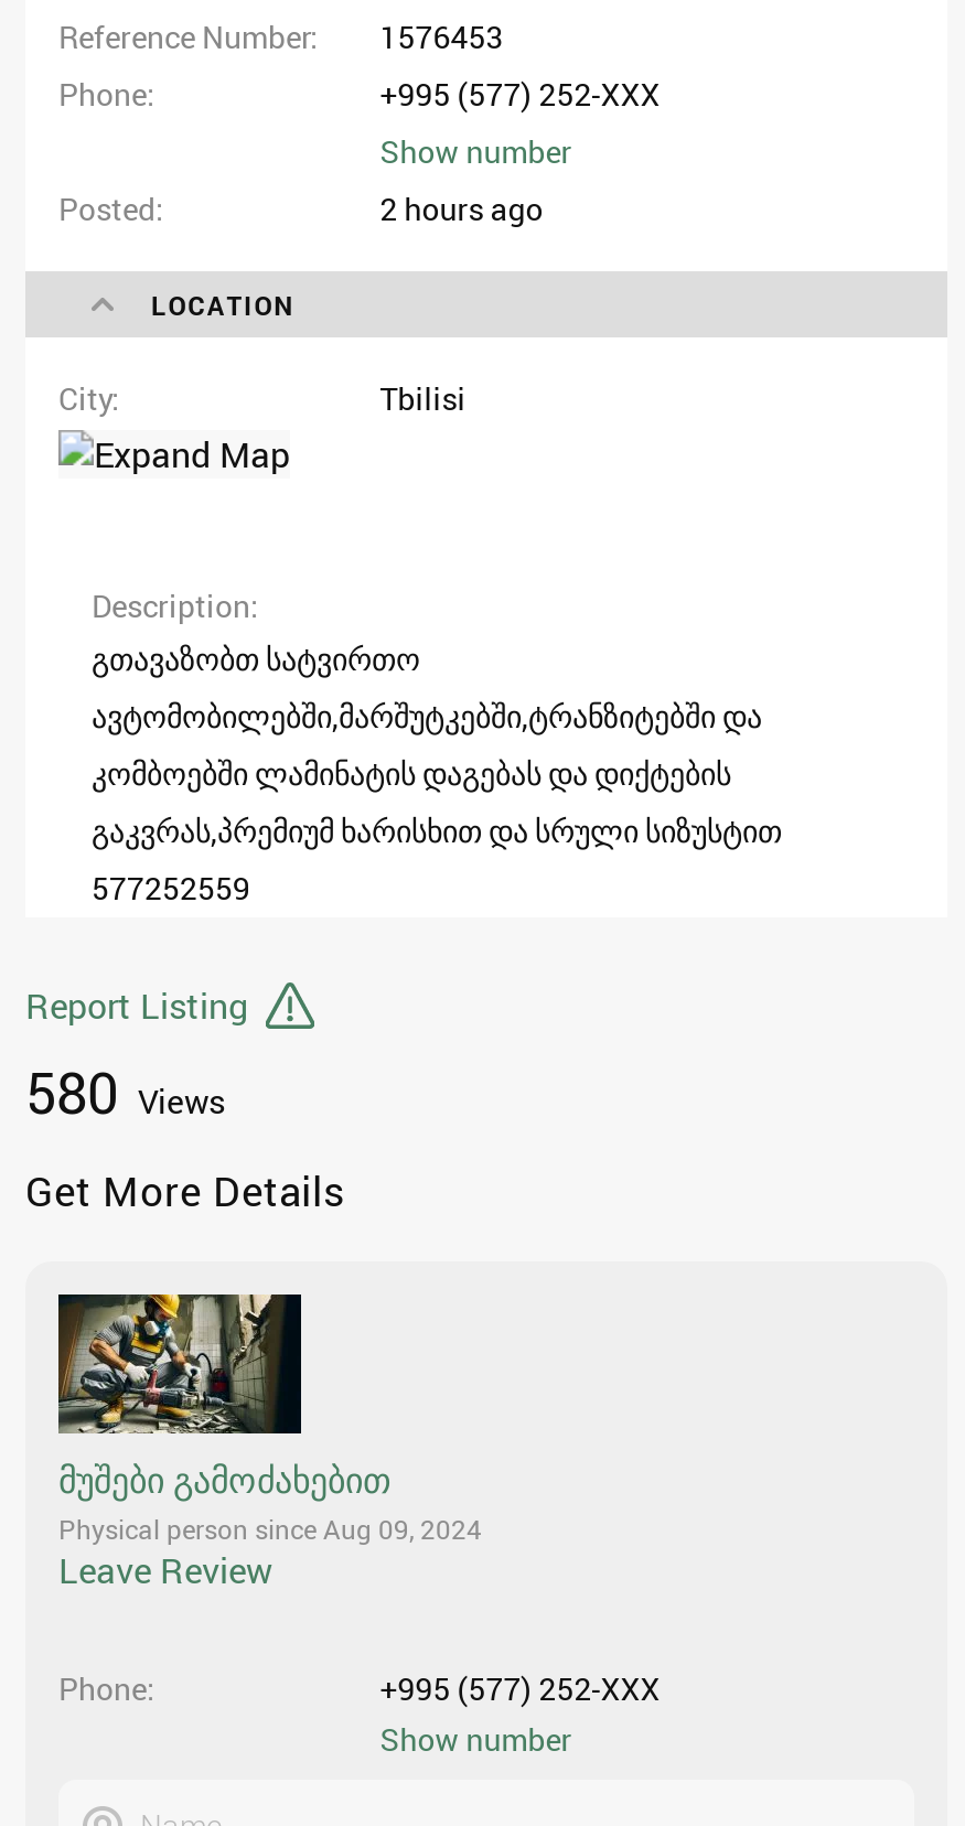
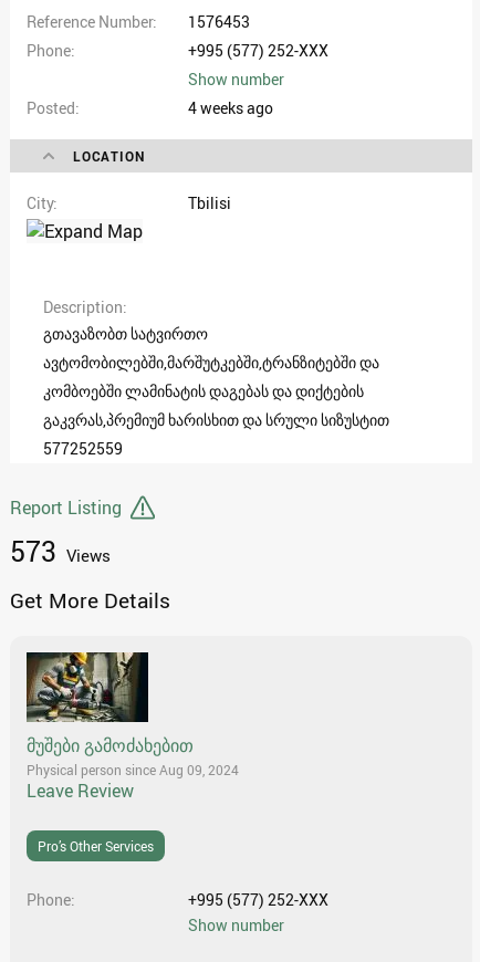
[380,187,543,229] 2 hours ago -> [188,97,273,118] 4 weeks ago
[25,1055,226,1130] 580 Views -> [10,532,111,570] 573 Views
none -> [38,837,154,855] Pro’s Other Services

